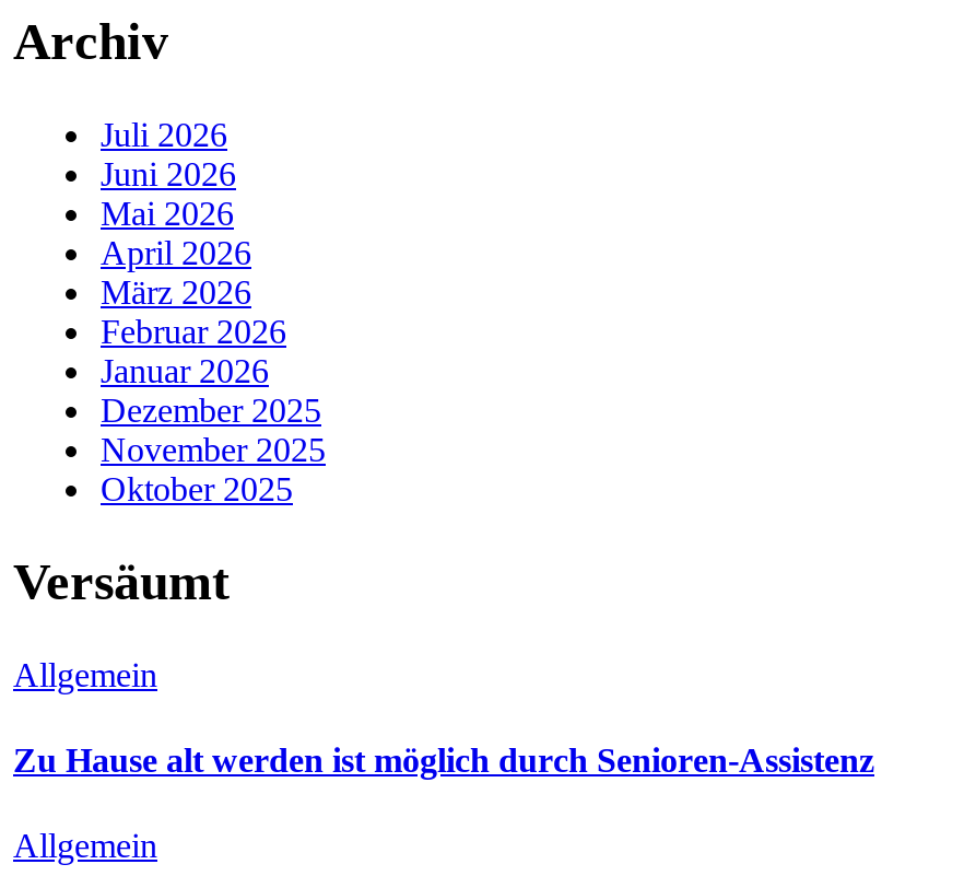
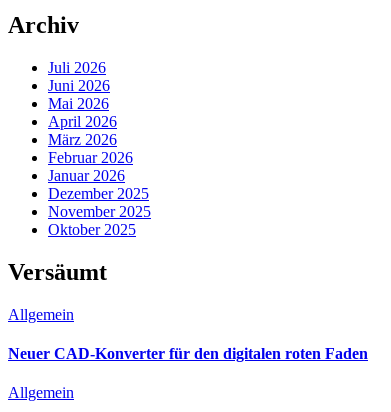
[13,742,874,779] Zu Hause alt werden ist möglich durch Senioren-Assistenz -> [8,345,368,362] Neuer CAD-Konverter für den digitalen roten Faden

